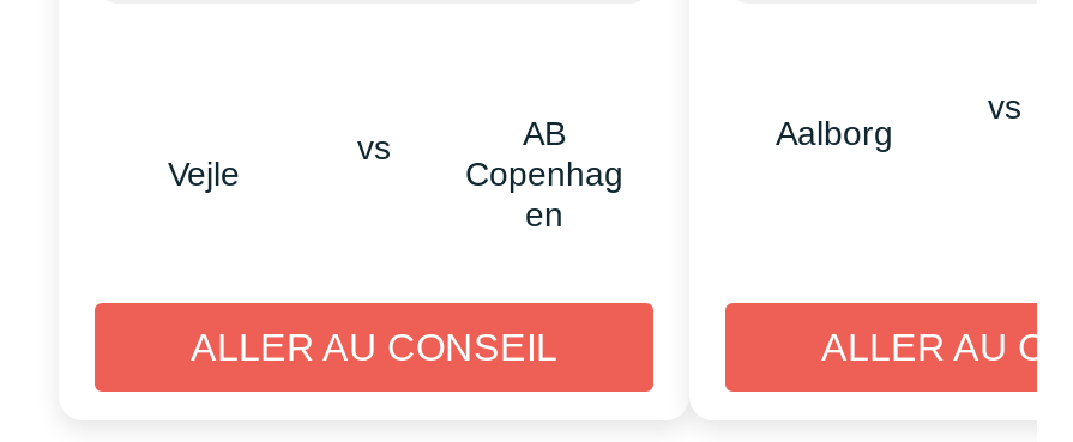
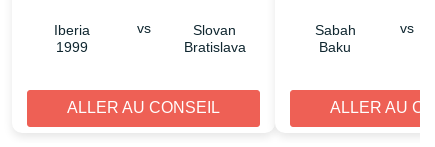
[465,113,623,233] AB | Copenhag | en -> [183,22,245,55] Slovan | Bratislava
[776,113,893,151] Aalborg -> [315,22,356,55] Sabah | Baku
[168,154,240,192] Vejle -> [54,22,90,55] Iberia | 1999

